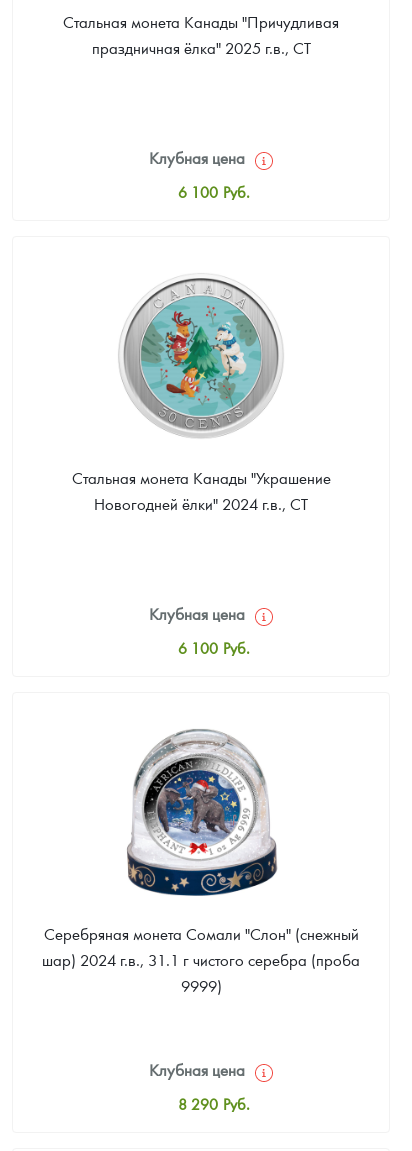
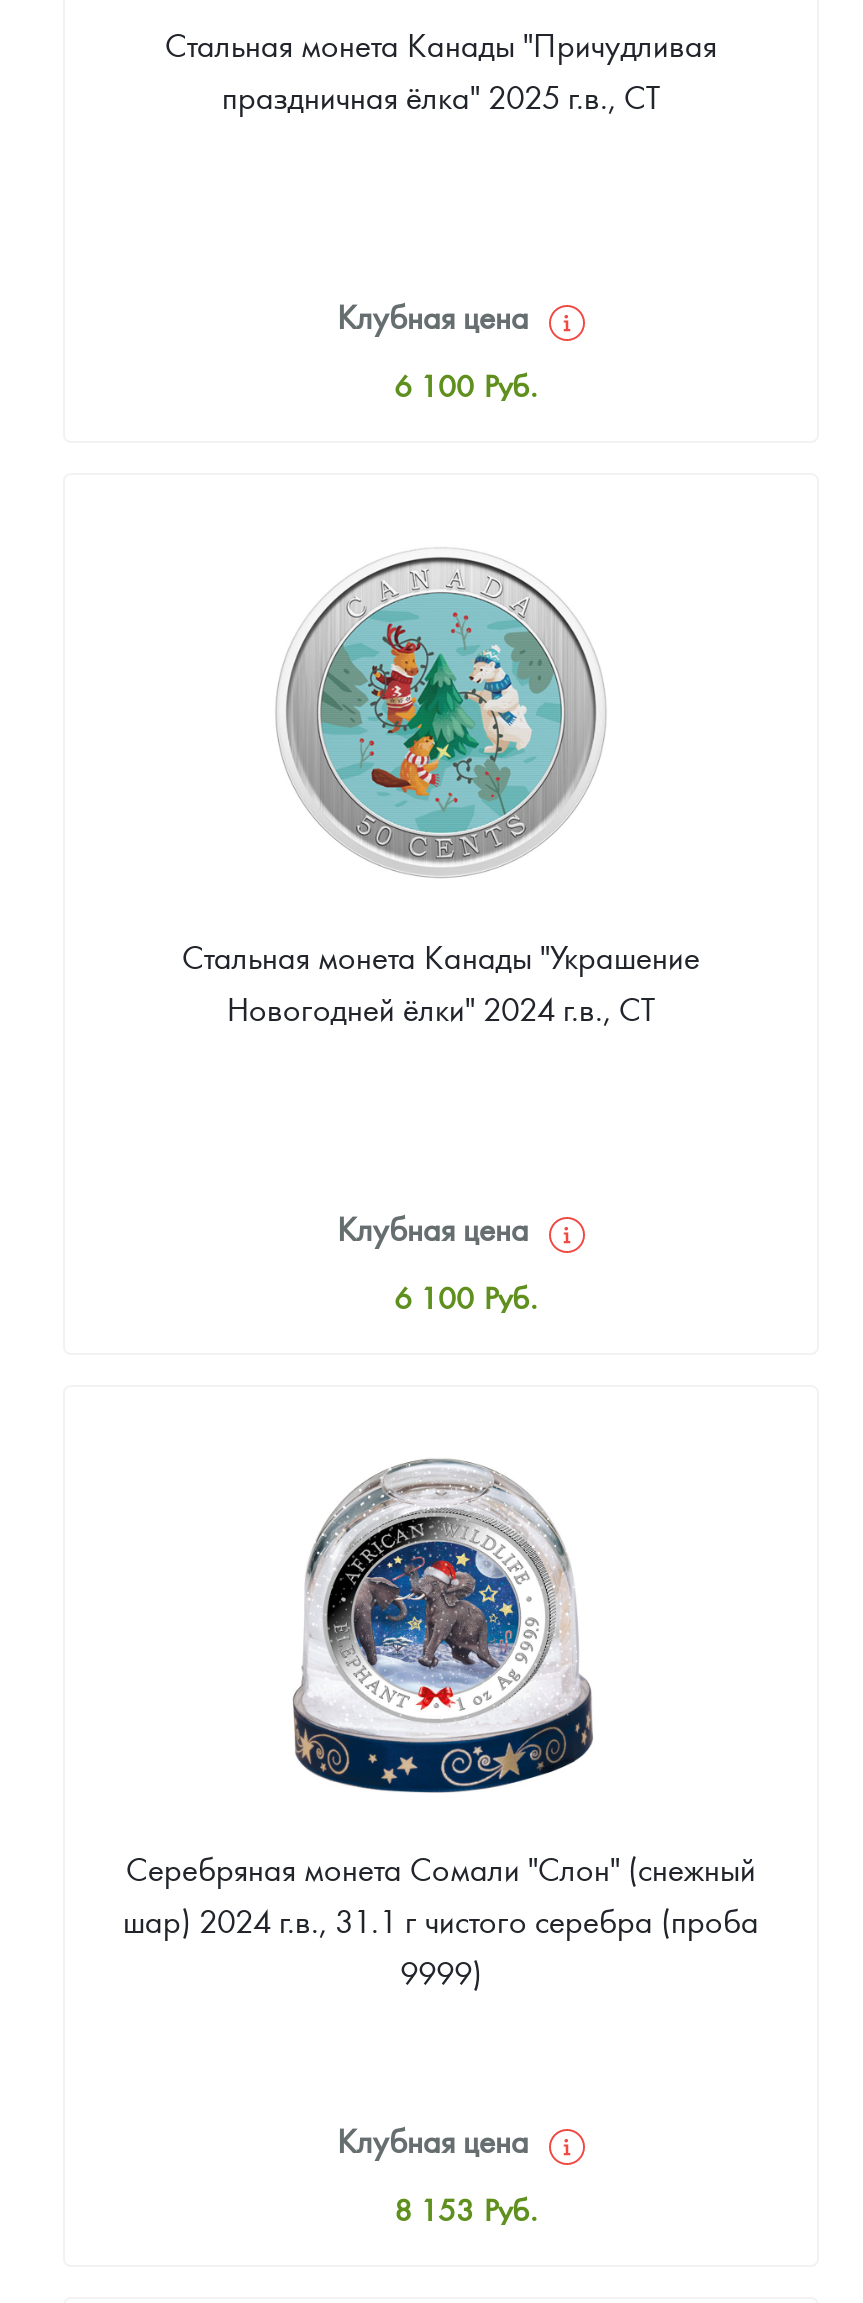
[177,1094,249,1114] 8 290 Руб. -> [394,2190,538,2230] 8 153 Руб.

